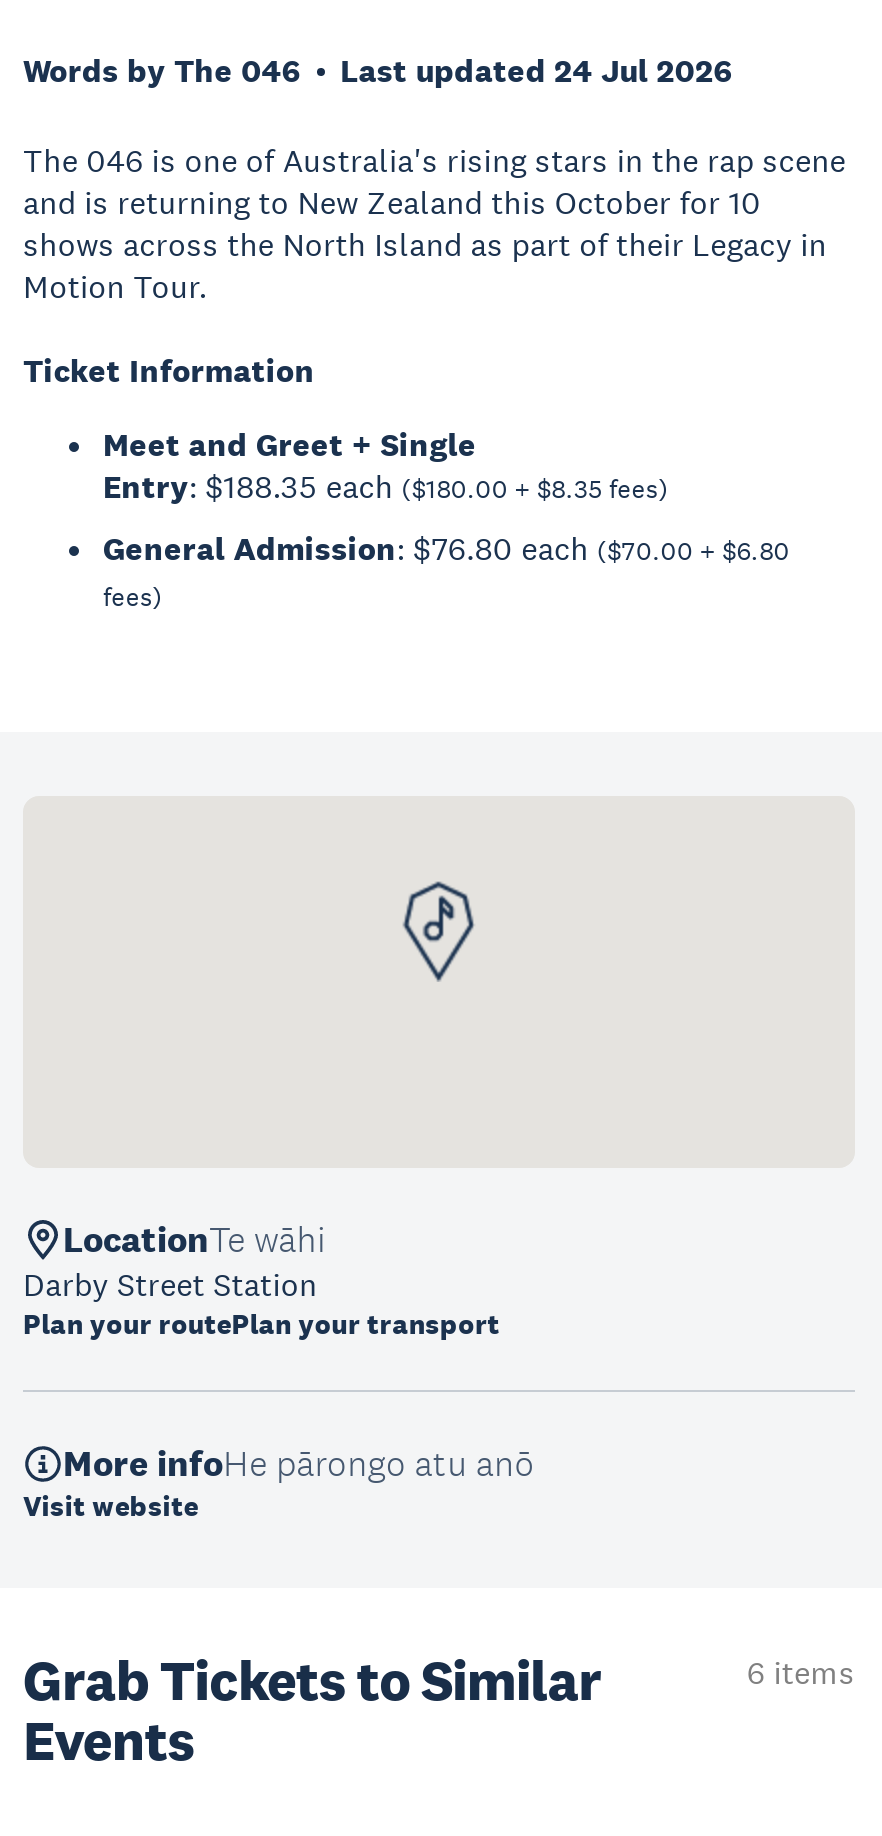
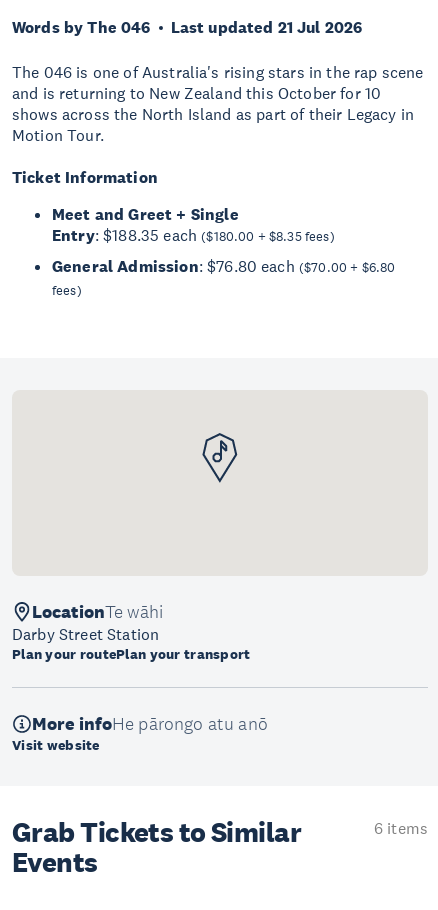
[340,50,732,92] Last updated 24 Jul 2026 -> [171,17,362,38] Last updated 21 Jul 2026

